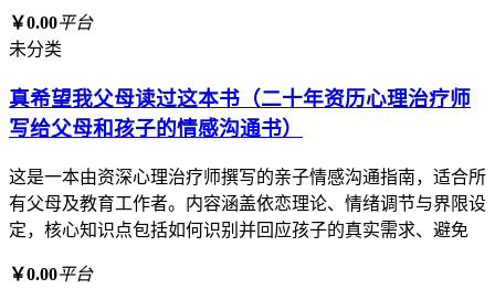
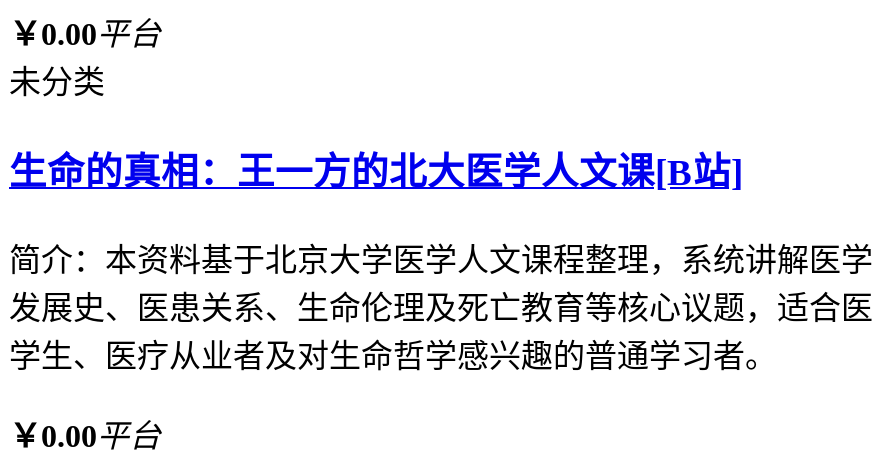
[9,87,471,140] 真希望我父母读过这本书（二十年资历心理治疗师 | 写给父母和孩子的情感沟通书） -> [9,150,743,192] 生命的真相：王一方的北大医学人文课[B站]
[9,168,486,239] 这是一本由资深心理治疗师撰写的亲子情感沟通指南，适合所 | 有父母及教育工作者。内容涵盖依恋理论、情绪调节与界限设 | 定，核心知识点包括如何识别并回应孩子的真实需求、避免 -> [9,242,873,372] 简介：本资料基于北京大学医学人文课程整理，系统讲解医学 | 发展史、医患关系、生命伦理及死亡教育等核心议题，适合医 | 学生、医疗从业者及对生命哲学感兴趣的普通学习者。

